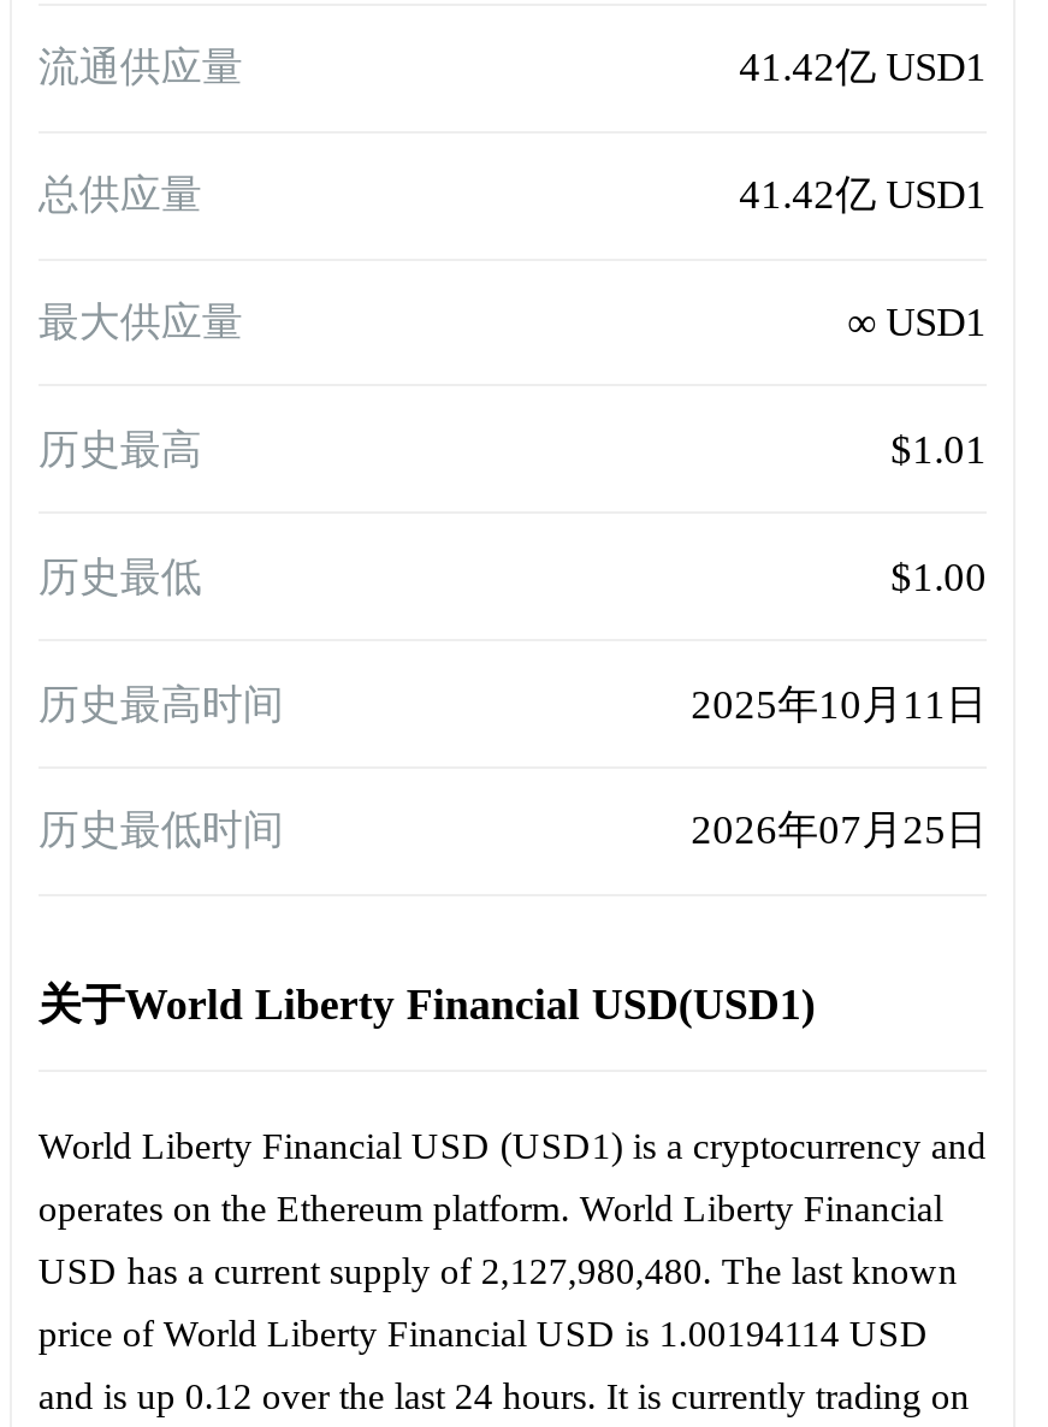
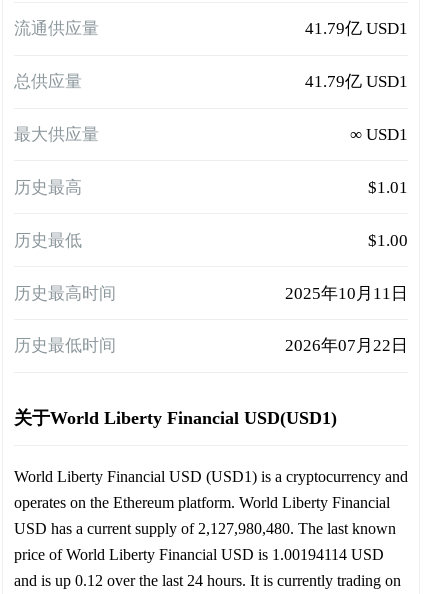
[739,45,987,91] 41.42亿 USD1 -> [305,19,408,38] 41.79亿 USD1
[739,172,987,218] 41.42亿 USD1 -> [305,72,408,91] 41.79亿 USD1
[691,809,987,854] 2026年07月25日 -> [285,336,408,355] 2026年07月22日

